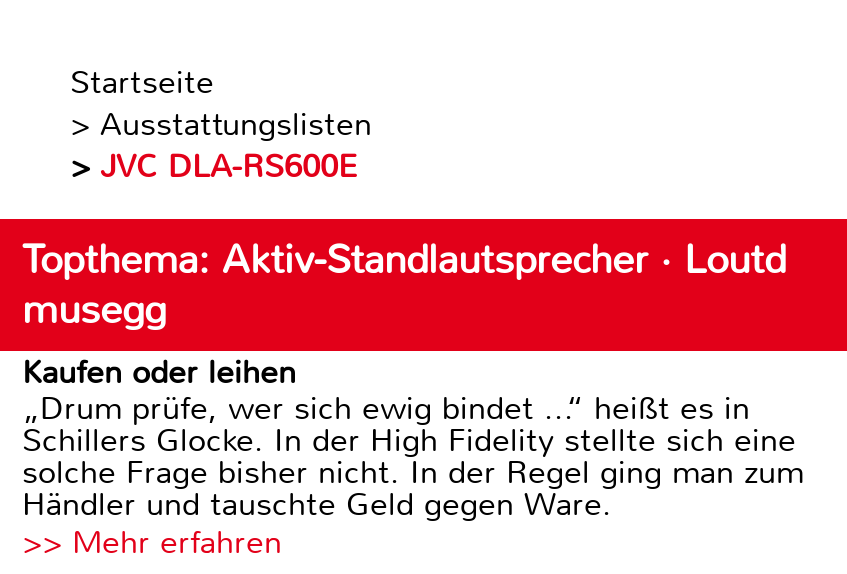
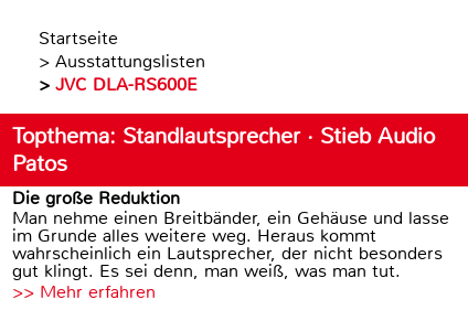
[22,235,804,525] Topthema: Aktiv-Standlautsprecher · Loutd | musegg | Kaufen oder leihen | „Drum prüfe, wer sich ewig bindet ...“ heißt es in | Schillers Glocke. In der High Fidelity stellte sich eine | solche Frage bisher nicht. In der Regel ging man zum | Händler und tauschte Geld gegen Ware. -> [12,122,449,282] Topthema: Standlautsprecher · Stieb Audio | Patos | Die große Reduktion | Man nehme einen Breitbänder, ein Gehäuse und lasse | im Grunde alles weitere weg. Heraus kommt | wahrscheinlich ein Lautsprecher, der nicht besonders | gut klingt. Es sei denn, man weiß, was man tut.

